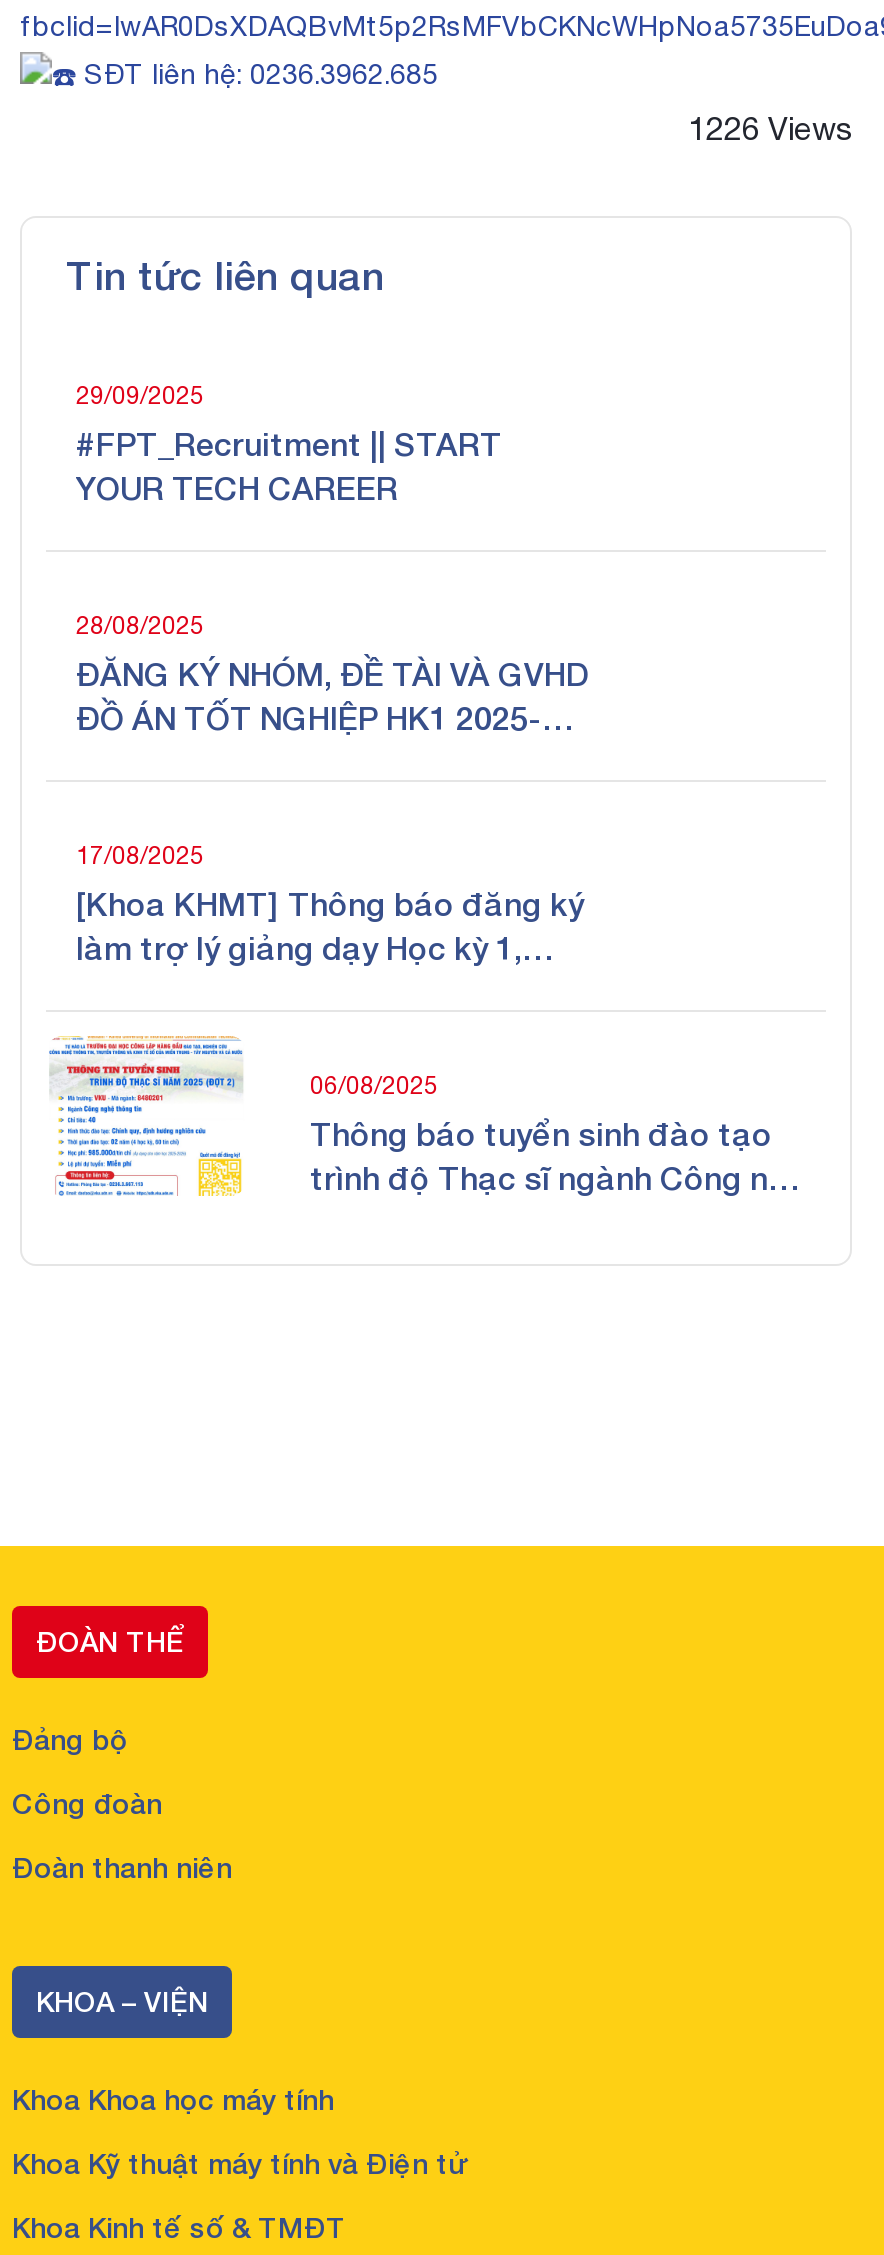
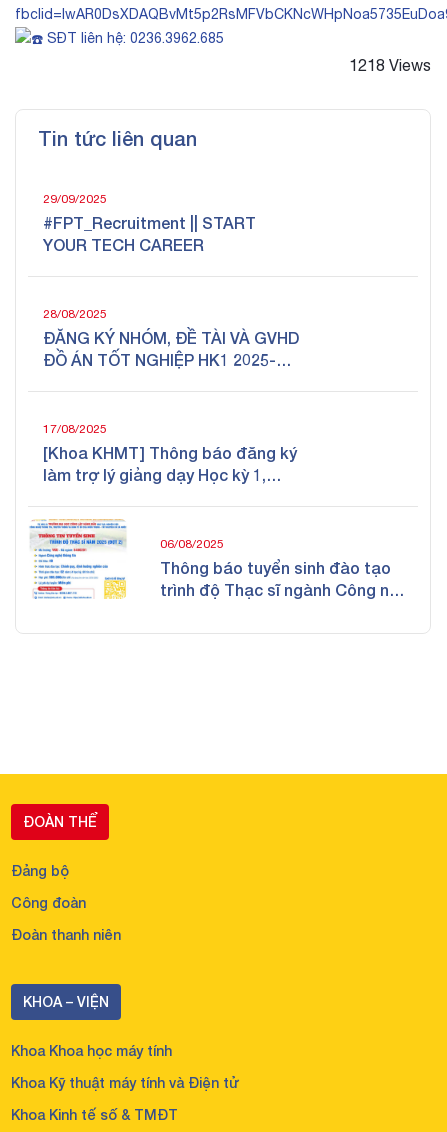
[688,110,852,146] 1226 Views -> [349,56,431,74] 1218 Views

